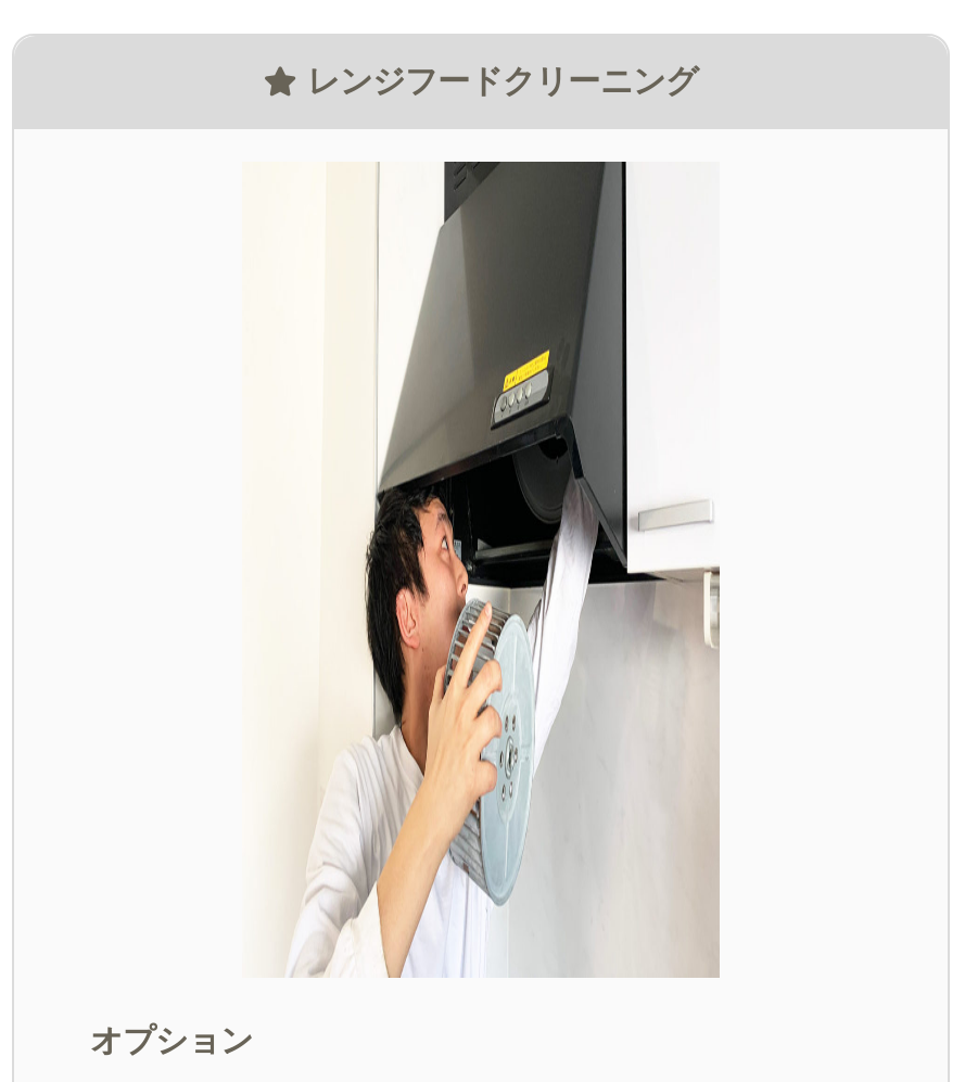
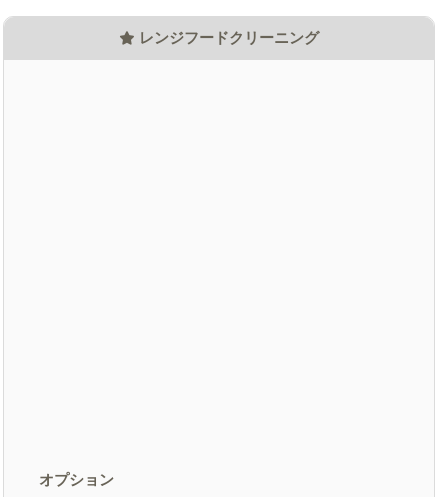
[285,160,722,978] [image] -> none

